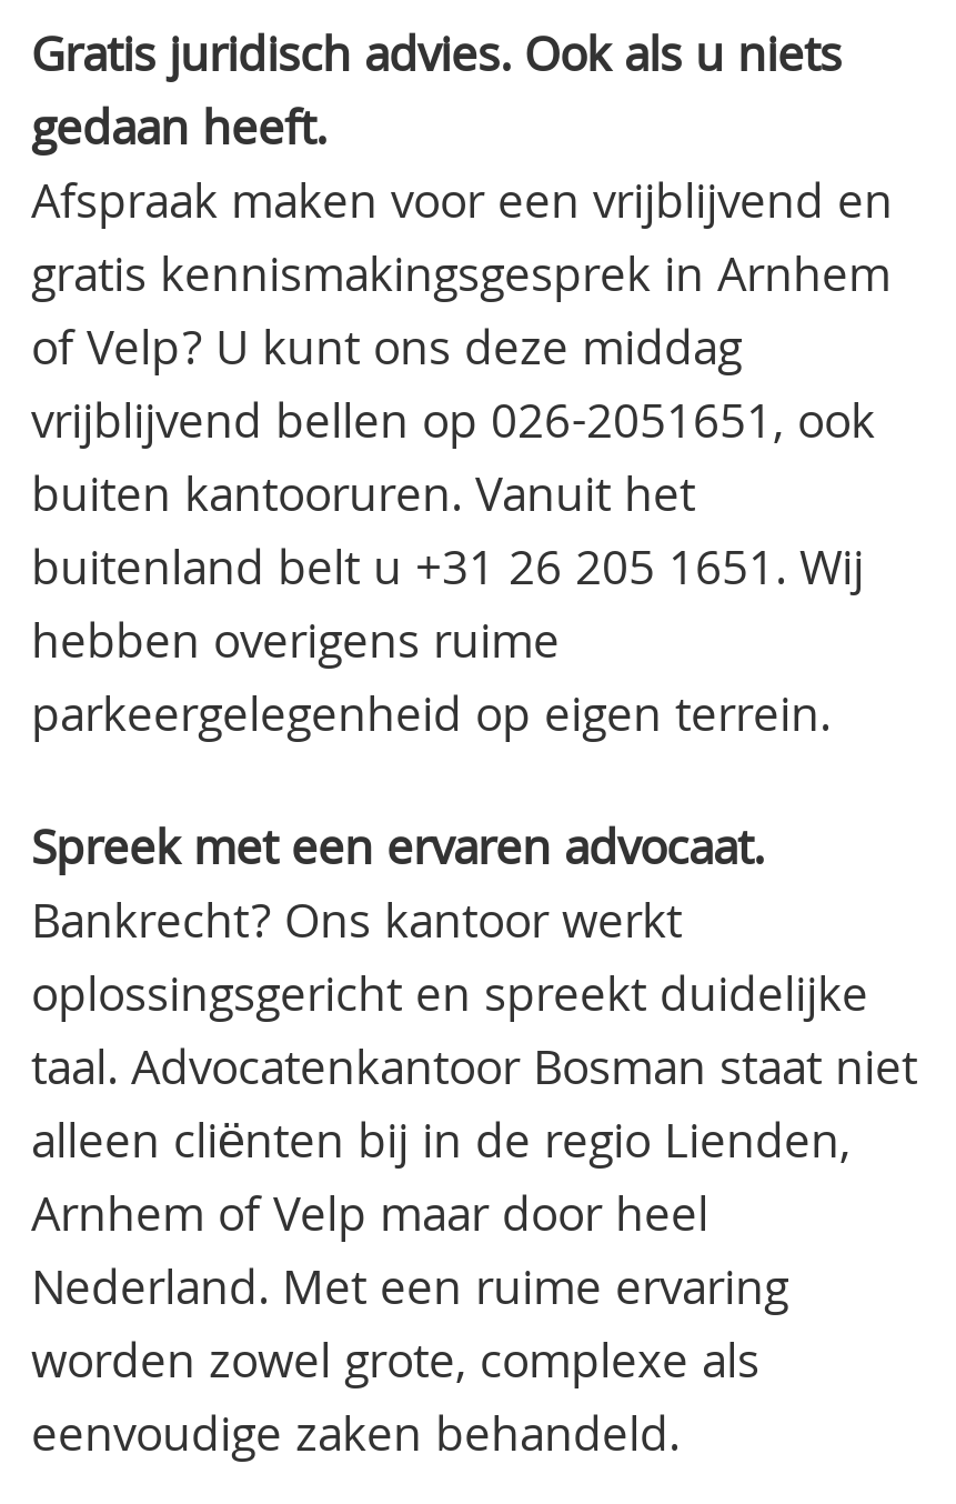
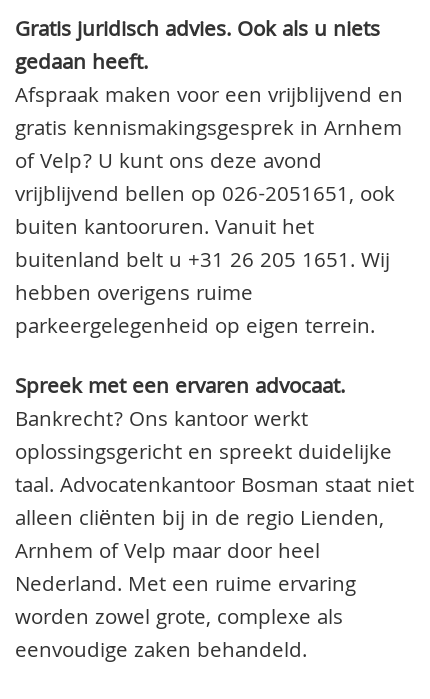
[31,315,742,395] of Velp? U kunt ons deze middag -> [15,146,322,182] of Velp? U kunt ons deze avond

